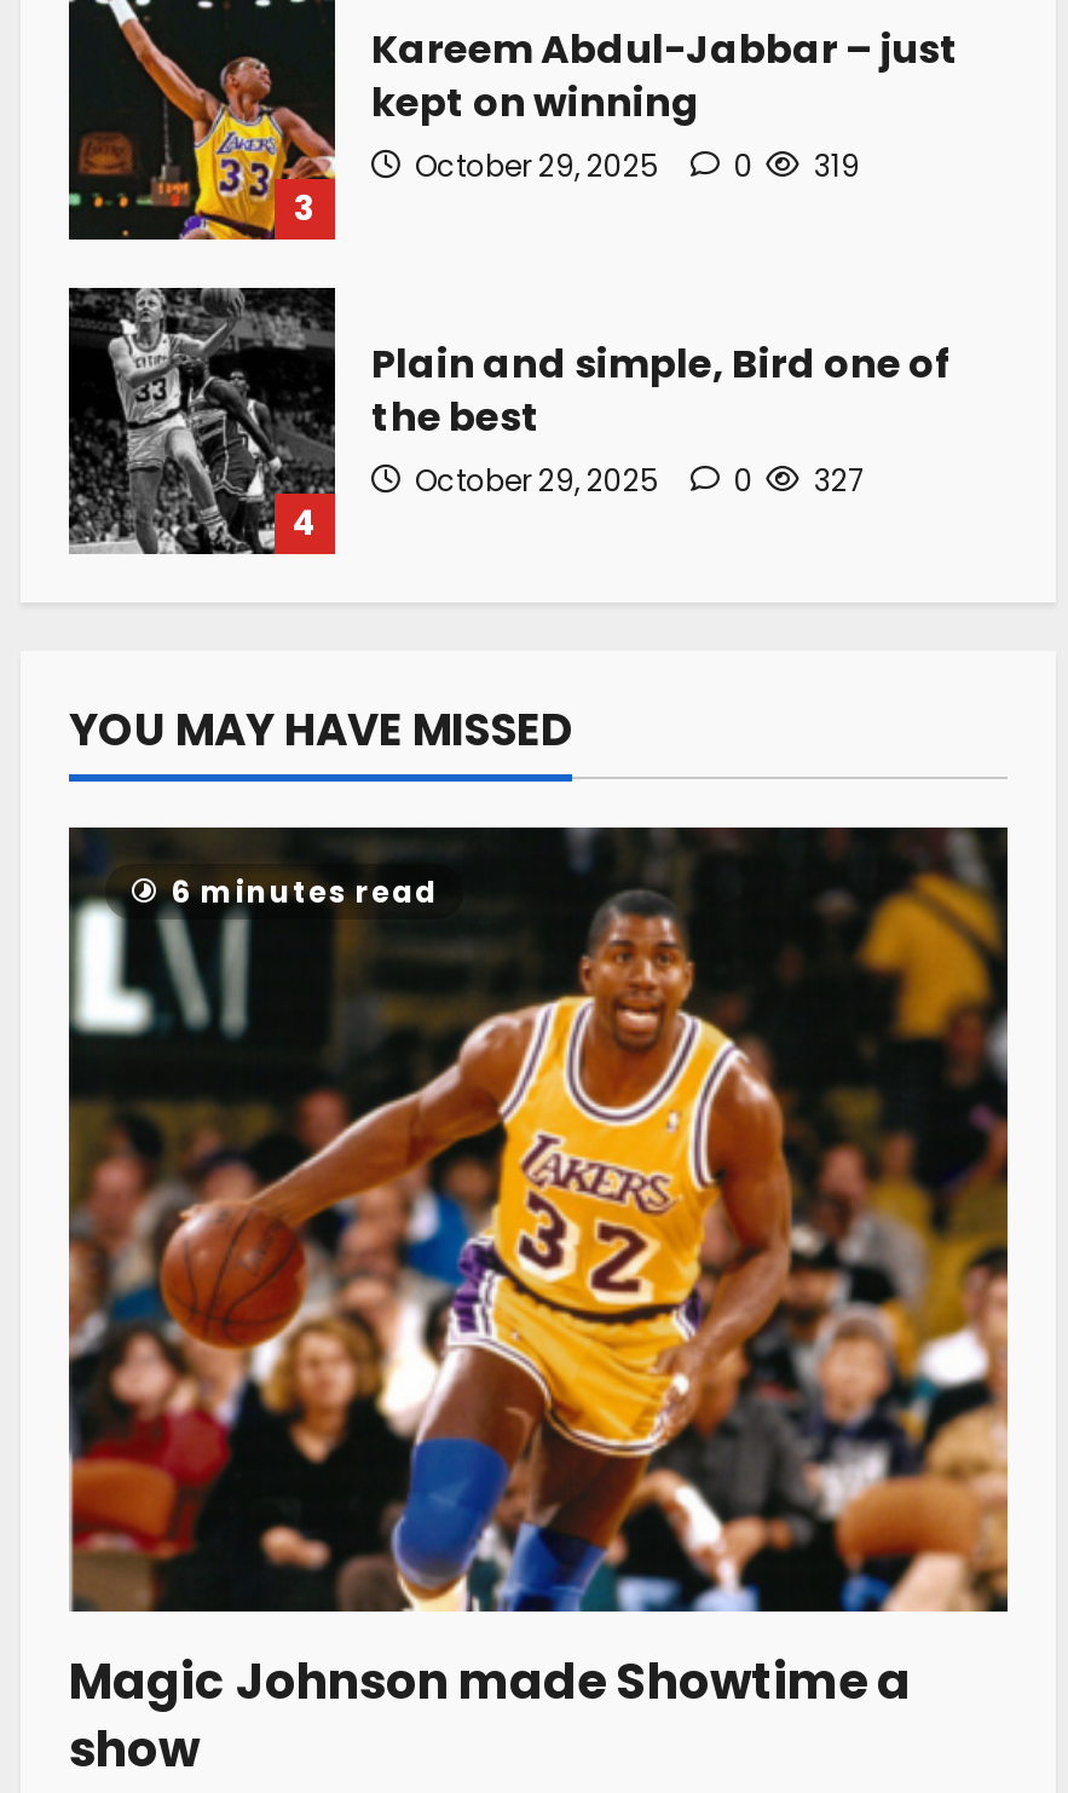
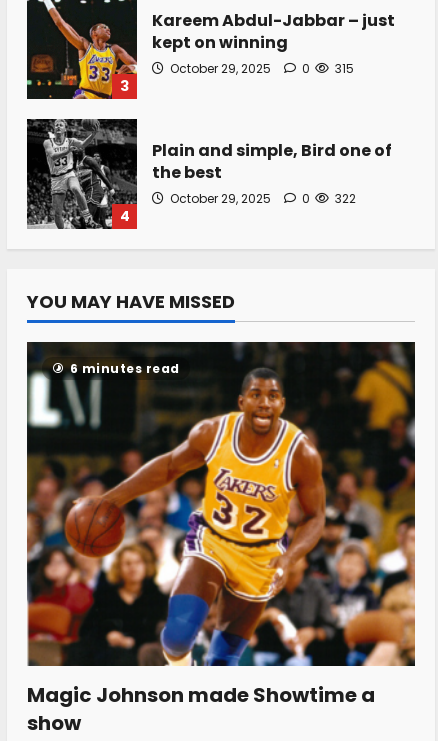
[408,145,860,186] October 29, 2025 0 319 -> [167,60,354,77] October 29, 2025 0 315
[408,460,865,501] October 29, 2025 0 327 -> [167,190,356,207] October 29, 2025 0 322

